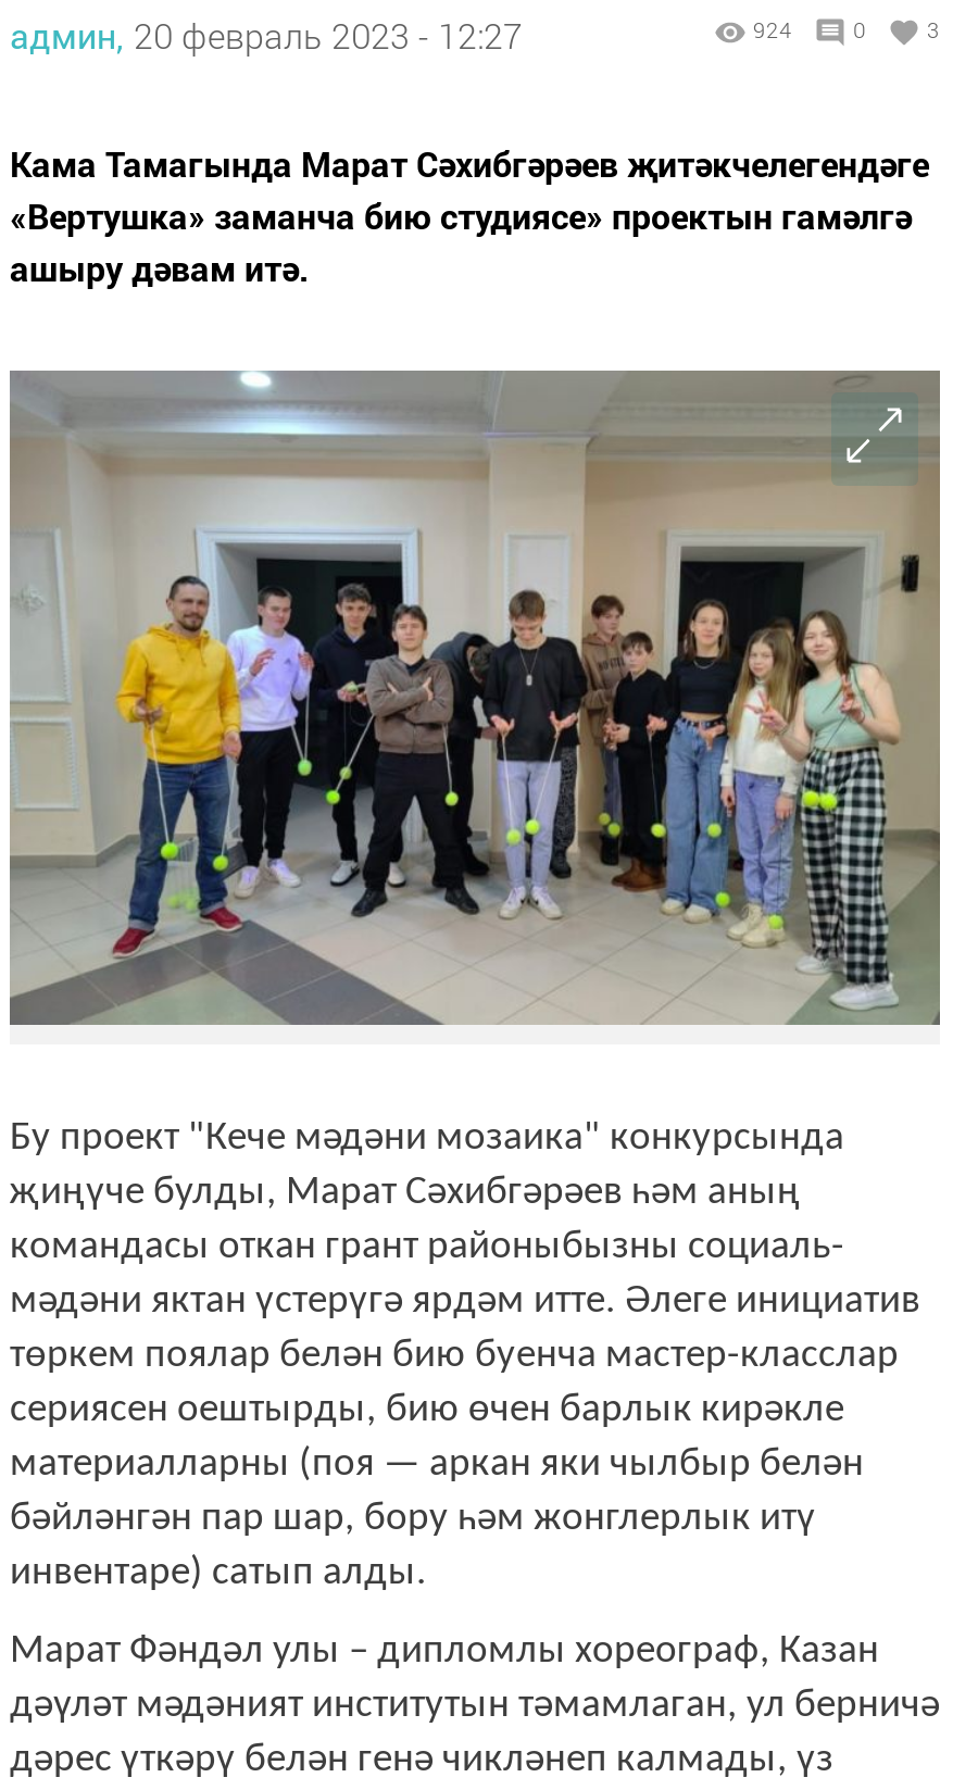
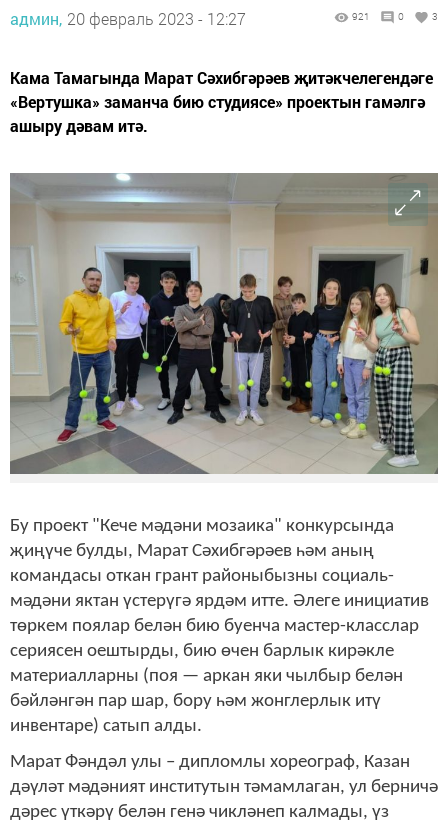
[753,17,792,45] 924 -> [352,10,370,23] 921

